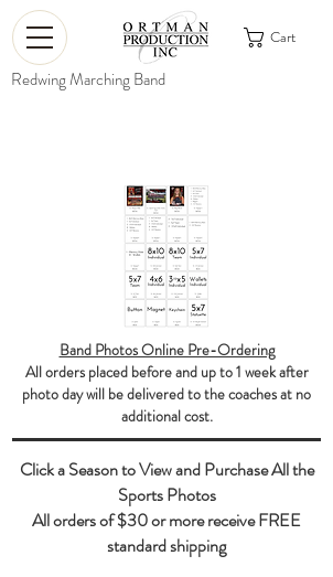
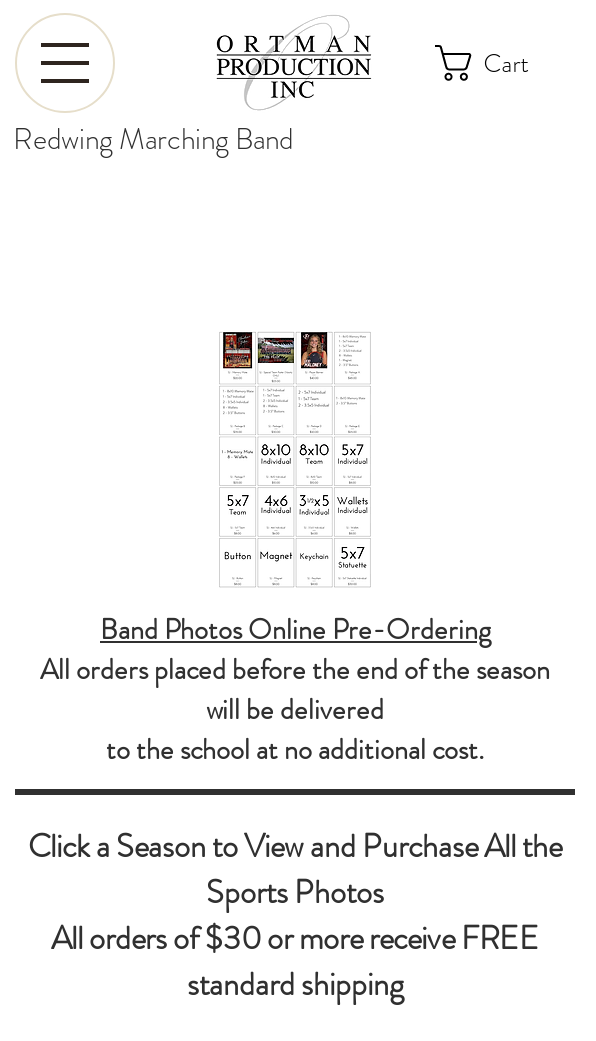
[22,361,311,427] All orders placed before and up to 1 week after | photo day will be delivered to the coaches at no | additional cost. -> [40,649,550,769] All orders placed before the end of the season | will be delivered | to the school at no additional cost.

